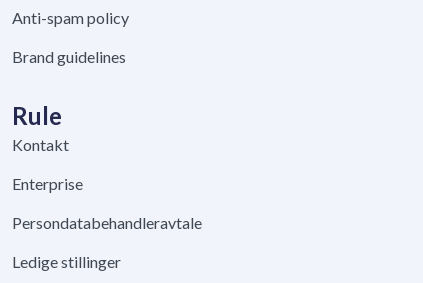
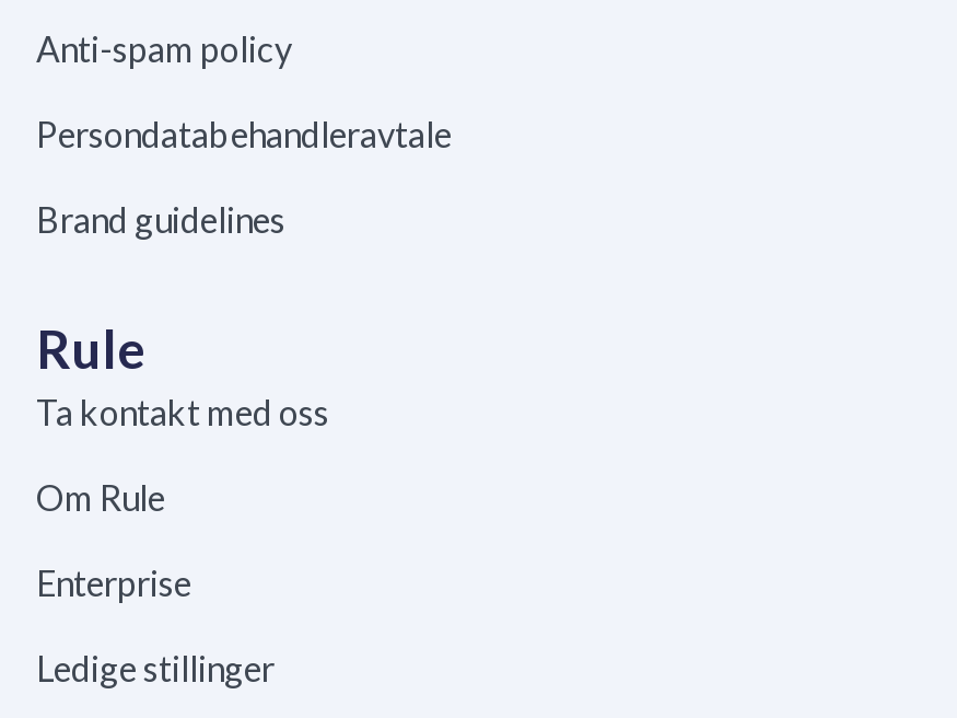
[12,135,69,154] Kontakt -> [36,392,329,519] Ta kontakt med oss | Om Rule
moved [12,174,83,193] -> [36,563,191,604]: Enterprise
moved [12,213,202,232] -> [36,114,452,155]: Persondatabehandleravtale

